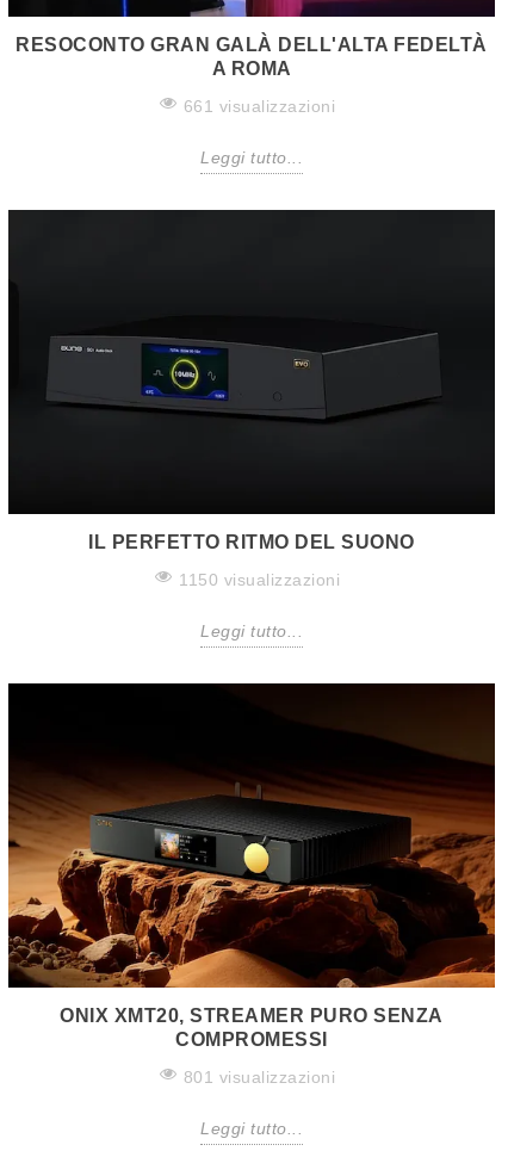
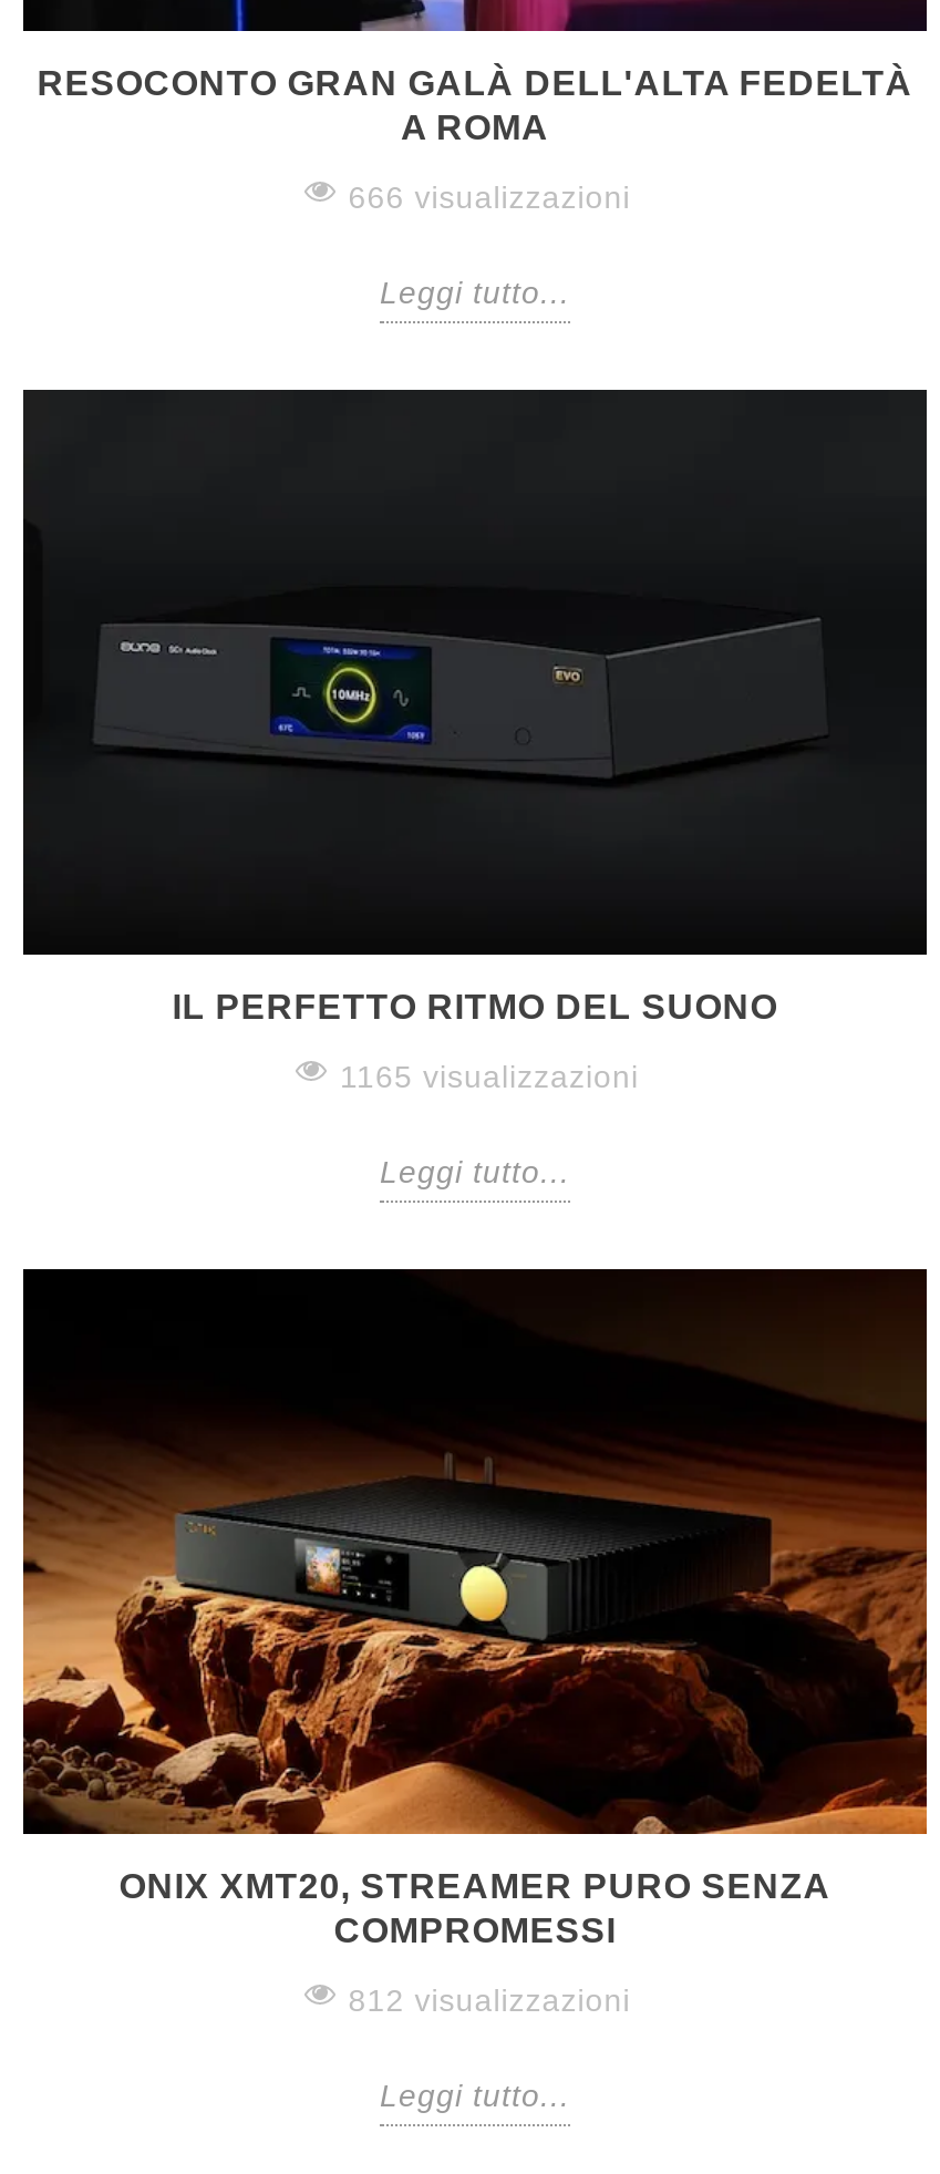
[183,96,335,115] 661 visualizzazioni -> [348,179,630,214] 666 visualizzazioni
[179,570,340,589] 1150 visualizzazioni -> [340,1058,639,1094] 1165 visualizzazioni
[183,1067,335,1086] 801 visualizzazioni -> [348,1982,630,2017] 812 visualizzazioni

